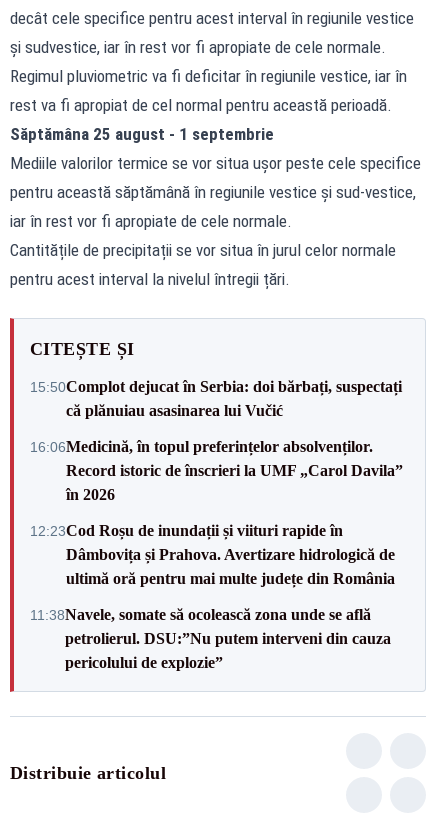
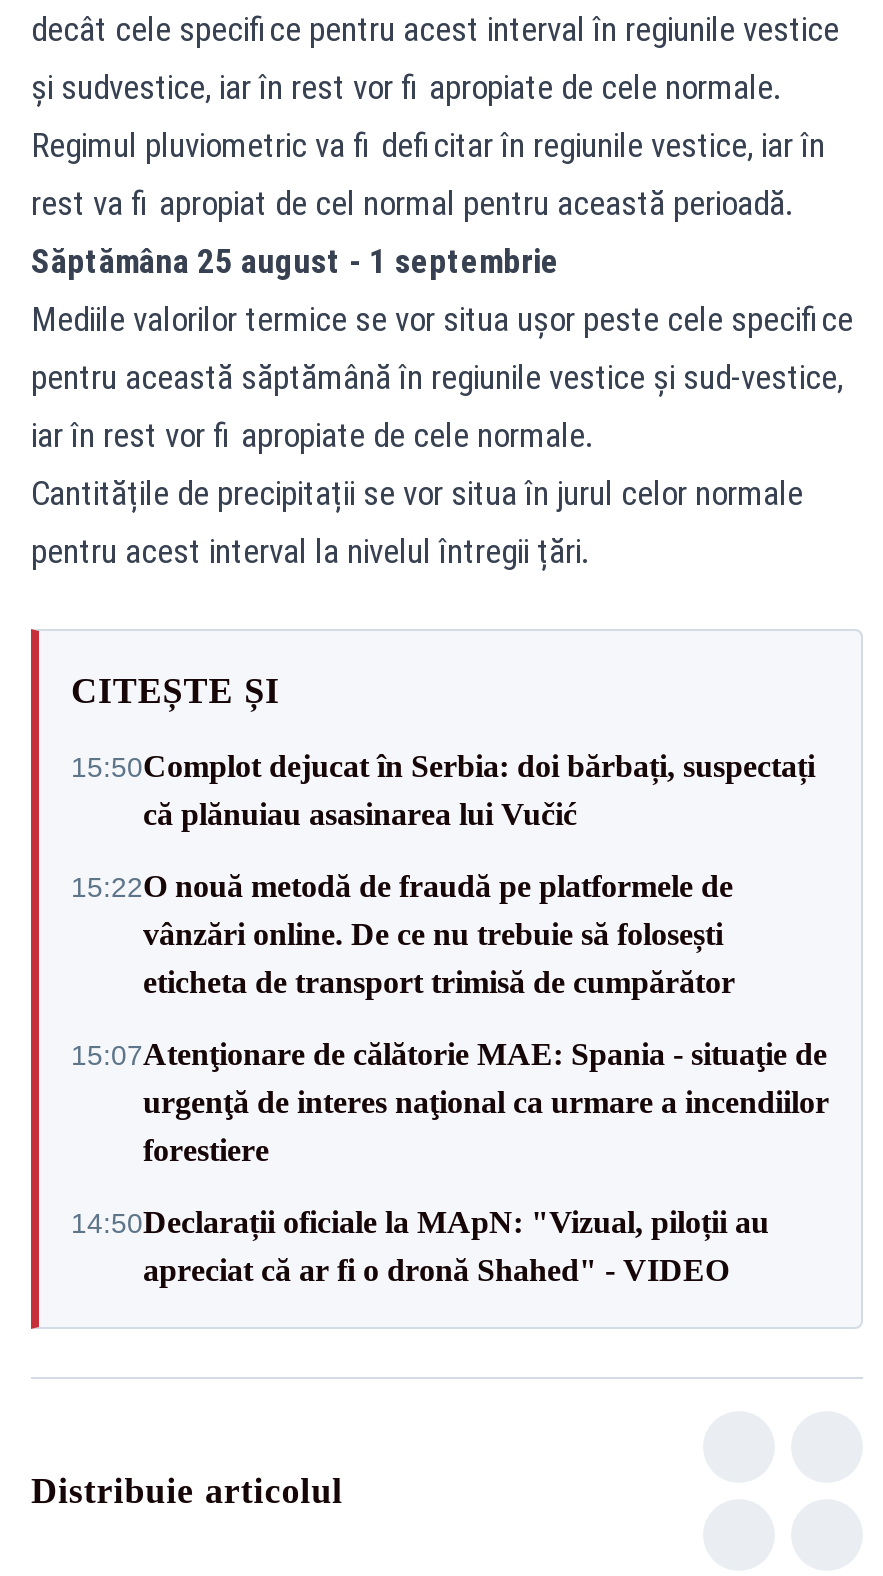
[30,437,403,502] 16:06Medicină, în topul preferințelor absolvenților. | Record istoric de înscrieri la UMF „Carol Davila” | în 2026 -> [71,869,735,999] 15:22O nouă metodă de fraudă pe platformele de | vânzări online. De ce nu trebuie să folosești | eticheta de transport trimisă de cumpărător
[30,521,395,586] 12:23Cod Roșu de inundații și viituri rapide în | Dâmbovița și Prahova. Avertizare hidrologică de | ultimă oră pentru mai multe județe din România -> [71,1037,829,1167] 15:07Atenţionare de călătorie MAE: Spania - situaţie de | urgenţă de interes naţional ca urmare a incendiilor | forestiere
[30,605,391,670] 11:38Navele, somate să ocolească zona unde se află | petrolierul. DSU:”Nu putem interveni din cauza | pericolului de explozie” -> [71,1205,769,1287] 14:50Declarații oficiale la MApN: "Vizual, piloții au | apreciat că ar fi o dronă Shahed" - VIDEO

